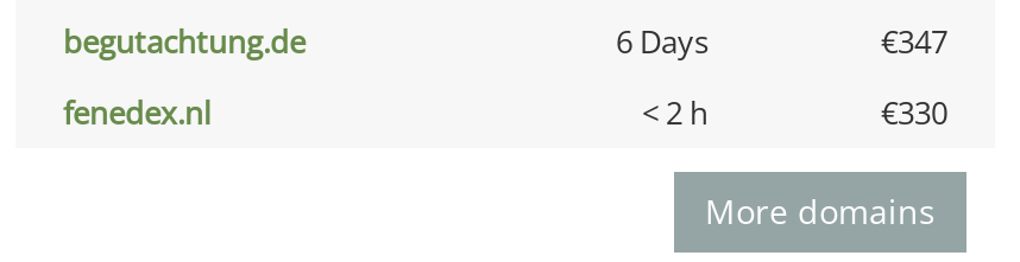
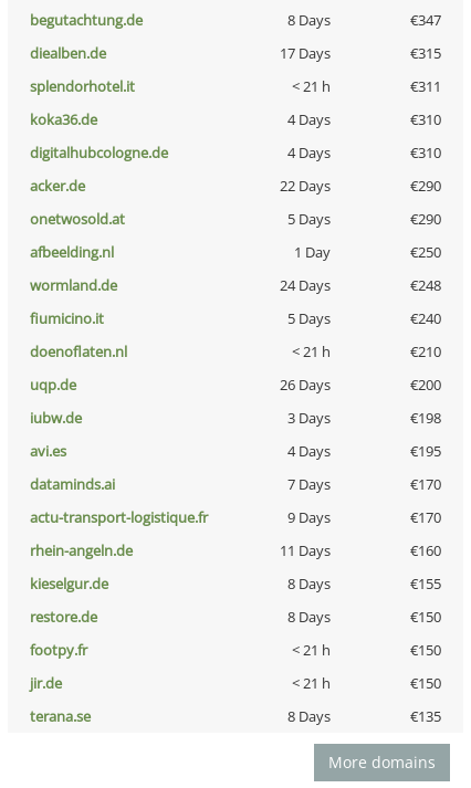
[616,20,709,63] 6 Days -> [287,10,330,30] 8 Days
[63,91,947,134] fenedex.nl | < 2 h | €330 -> [30,43,441,726] diealben.de | 17 Days | €315 | splendorhotel.it | < 21 h | €311 | koka36.de | 4 Days | €310 | digitalhubcologne.de | 4 Days | €310 | acker.de | 22 Days | €290 | onetwosold.at | 5 Days | €290 | afbeelding.nl | 1 Day | €250 | wormland.de | 24 Days | €248 | fiumicino.it | 5 Days | €240 | doenoflaten.nl | < 21 h | €210 | uqp.de | 26 Days | €200 | iubw.de | 3 Days | €198 | avi.es | 4 Days | €195 | dataminds.ai | 7 Days | €170 | actu-transport-logistique.fr | 9 Days | €170 | rhein-angeln.de | 11 Days | €160 | kieselgur.de | 8 Days | €155 | restore.de | 8 Days | €150 | footpy.fr | < 21 h | €150 | jir.de | < 21 h | €150 | terana.se | 8 Days | €135

